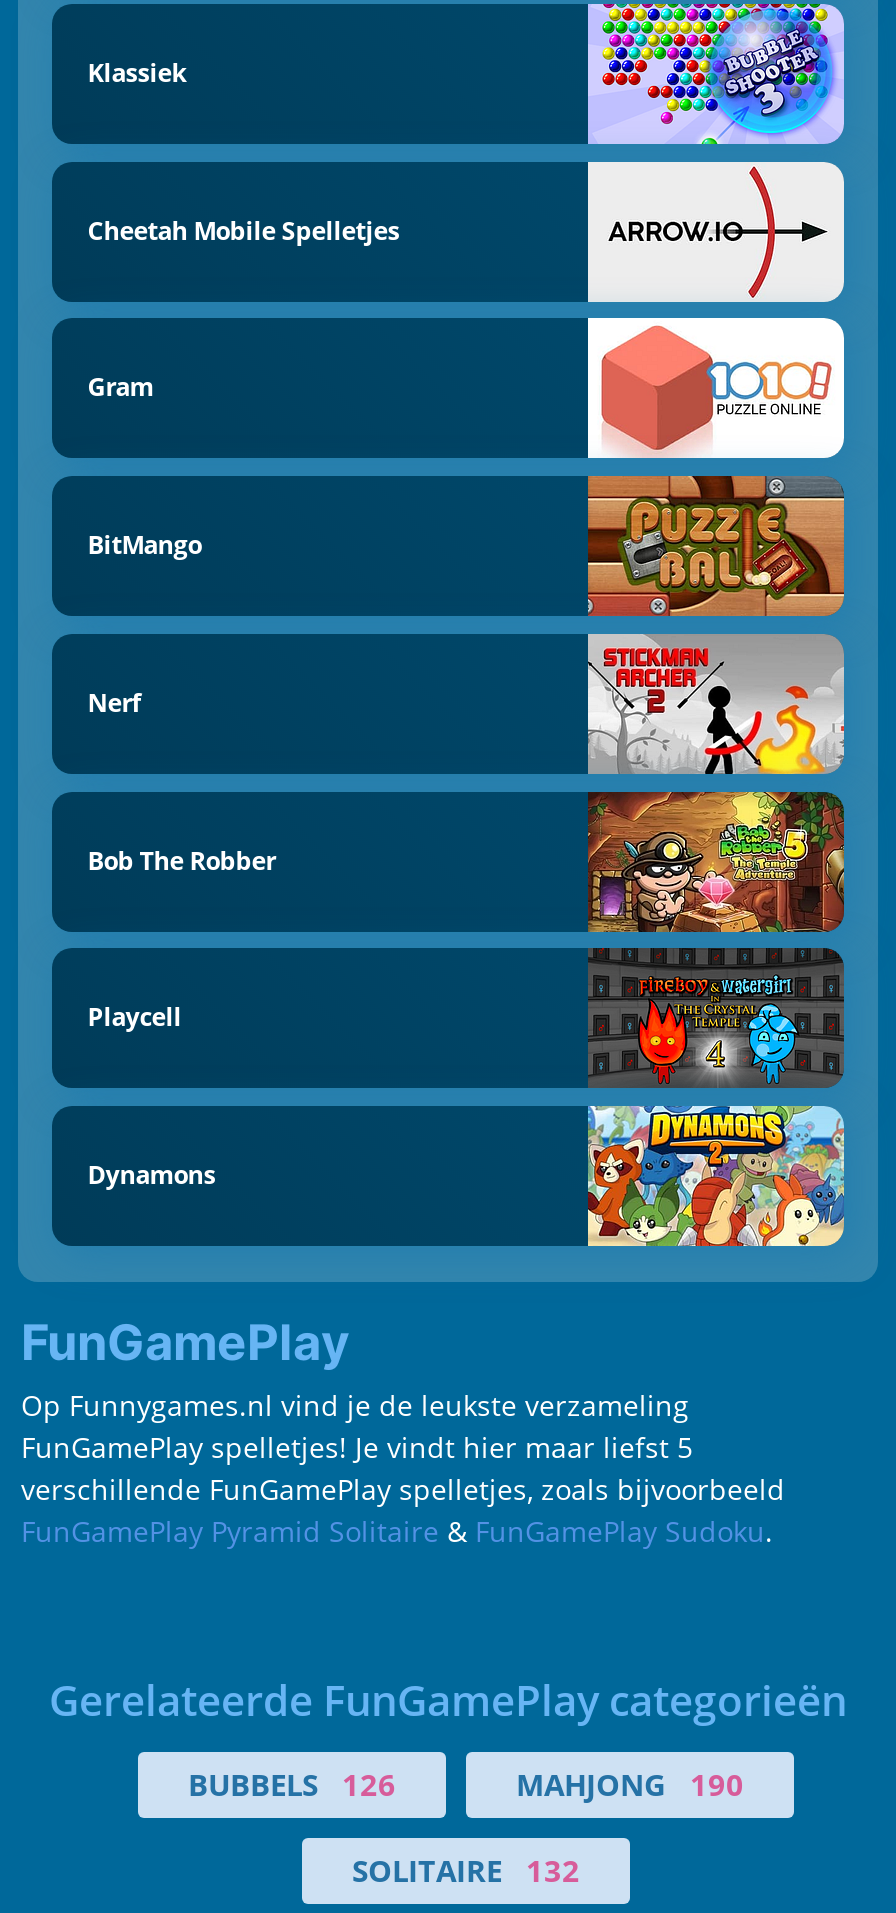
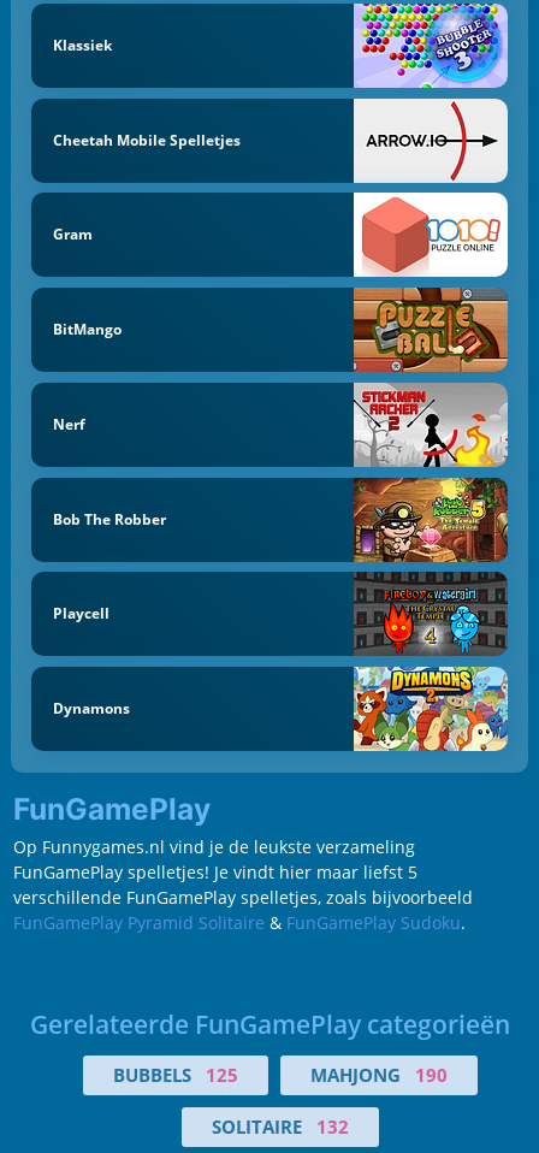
[188,1763,396,1803] BUBBELS 126 -> [113,1062,238,1086] BUBBELS 125

